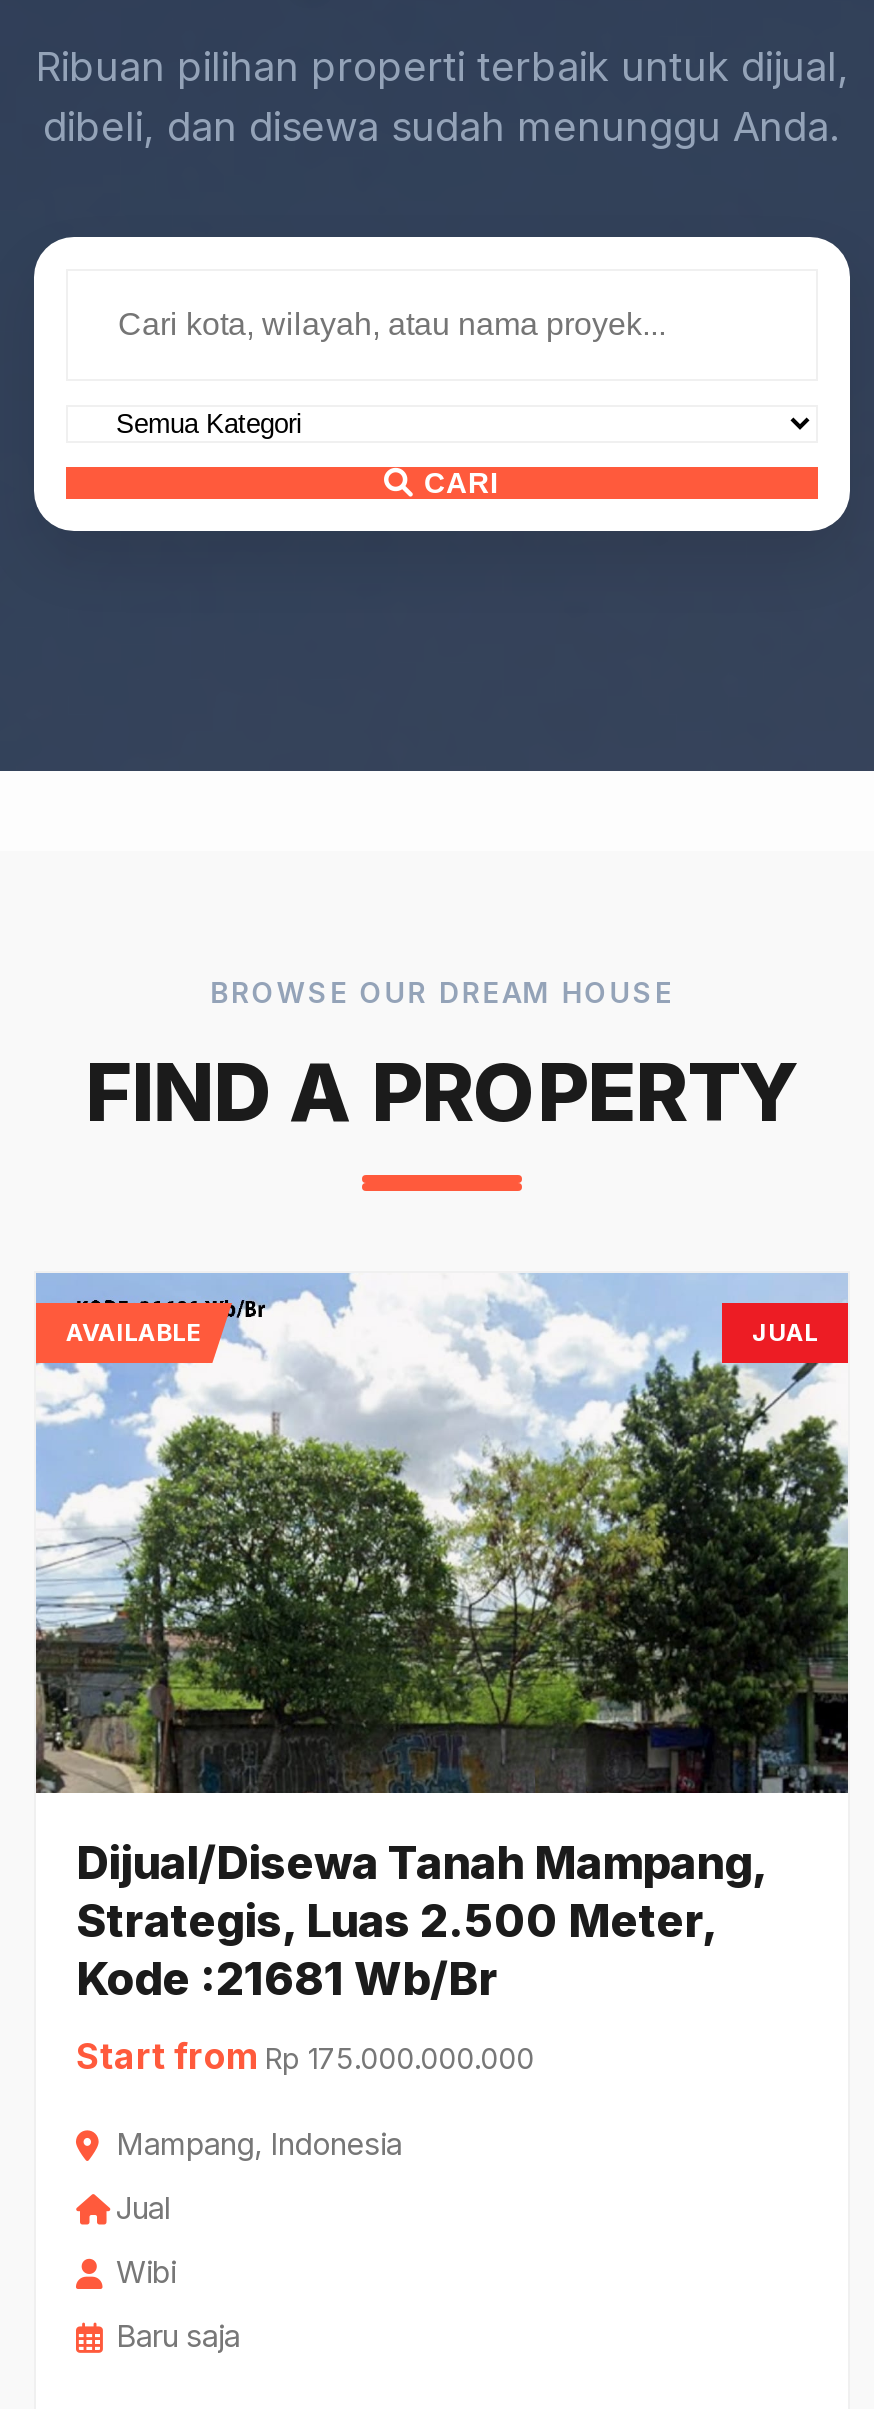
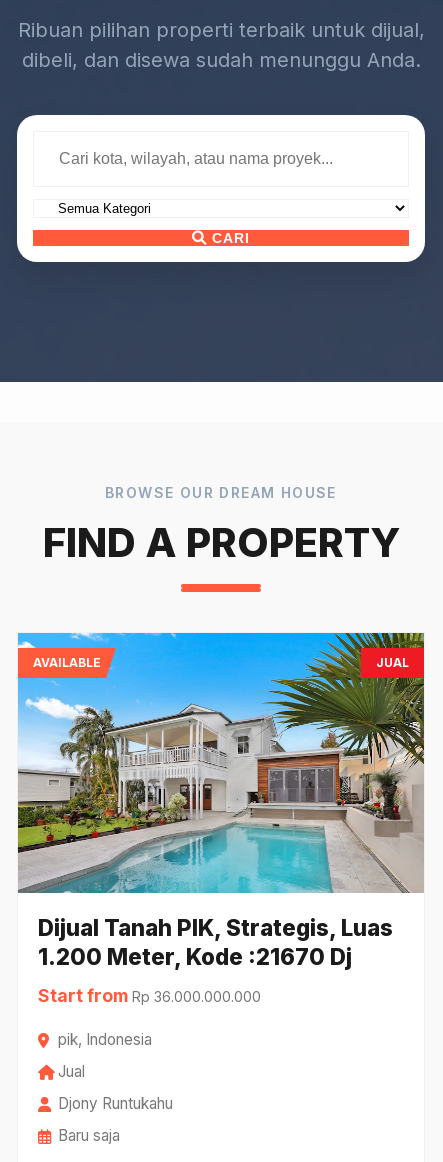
[36,1273,848,2005] [image] | Dijual/Disewa Tanah Mampang, | Strategis, Luas 2.500 Meter, | Kode :21681 Wb/Br -> [18,632,425,970] [image] | Dijual Tanah PIK, Strategis, Luas | 1.200 Meter, Kode :21670 Dj
[76,2035,534,2077] Start from Rp 175.000.000.000 -> [38,985,261,1006] Start from Rp 36.000.000.000
[116,2125,402,2163] Mampang, Indonesia -> [58,1030,152,1049] pik, Indonesia
[116,2253,176,2291] Wibi -> [58,1094,173,1113] Djony Runtukahu

